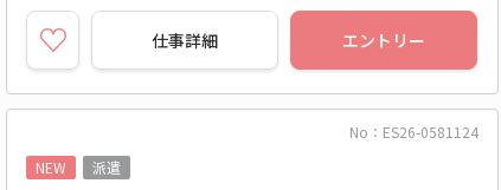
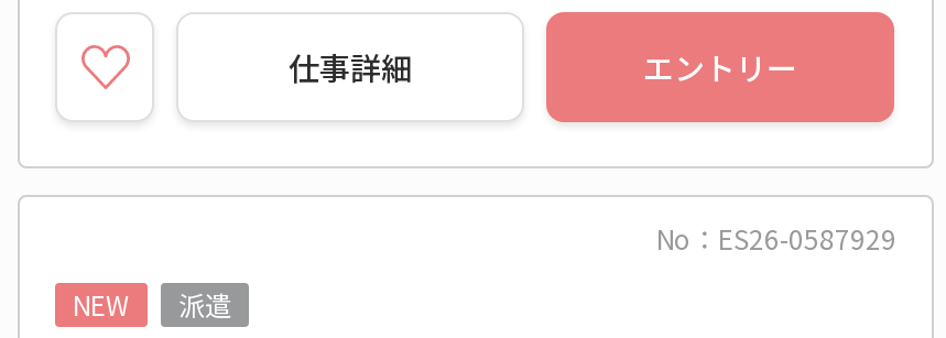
[349,122,478,142] No：ES26-0581124 -> [656,218,896,255] No：ES26-0587929

